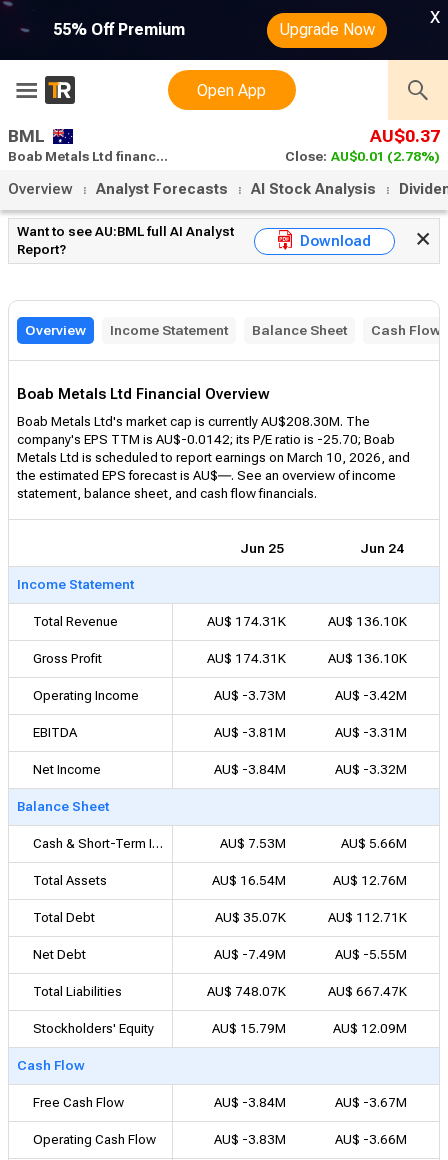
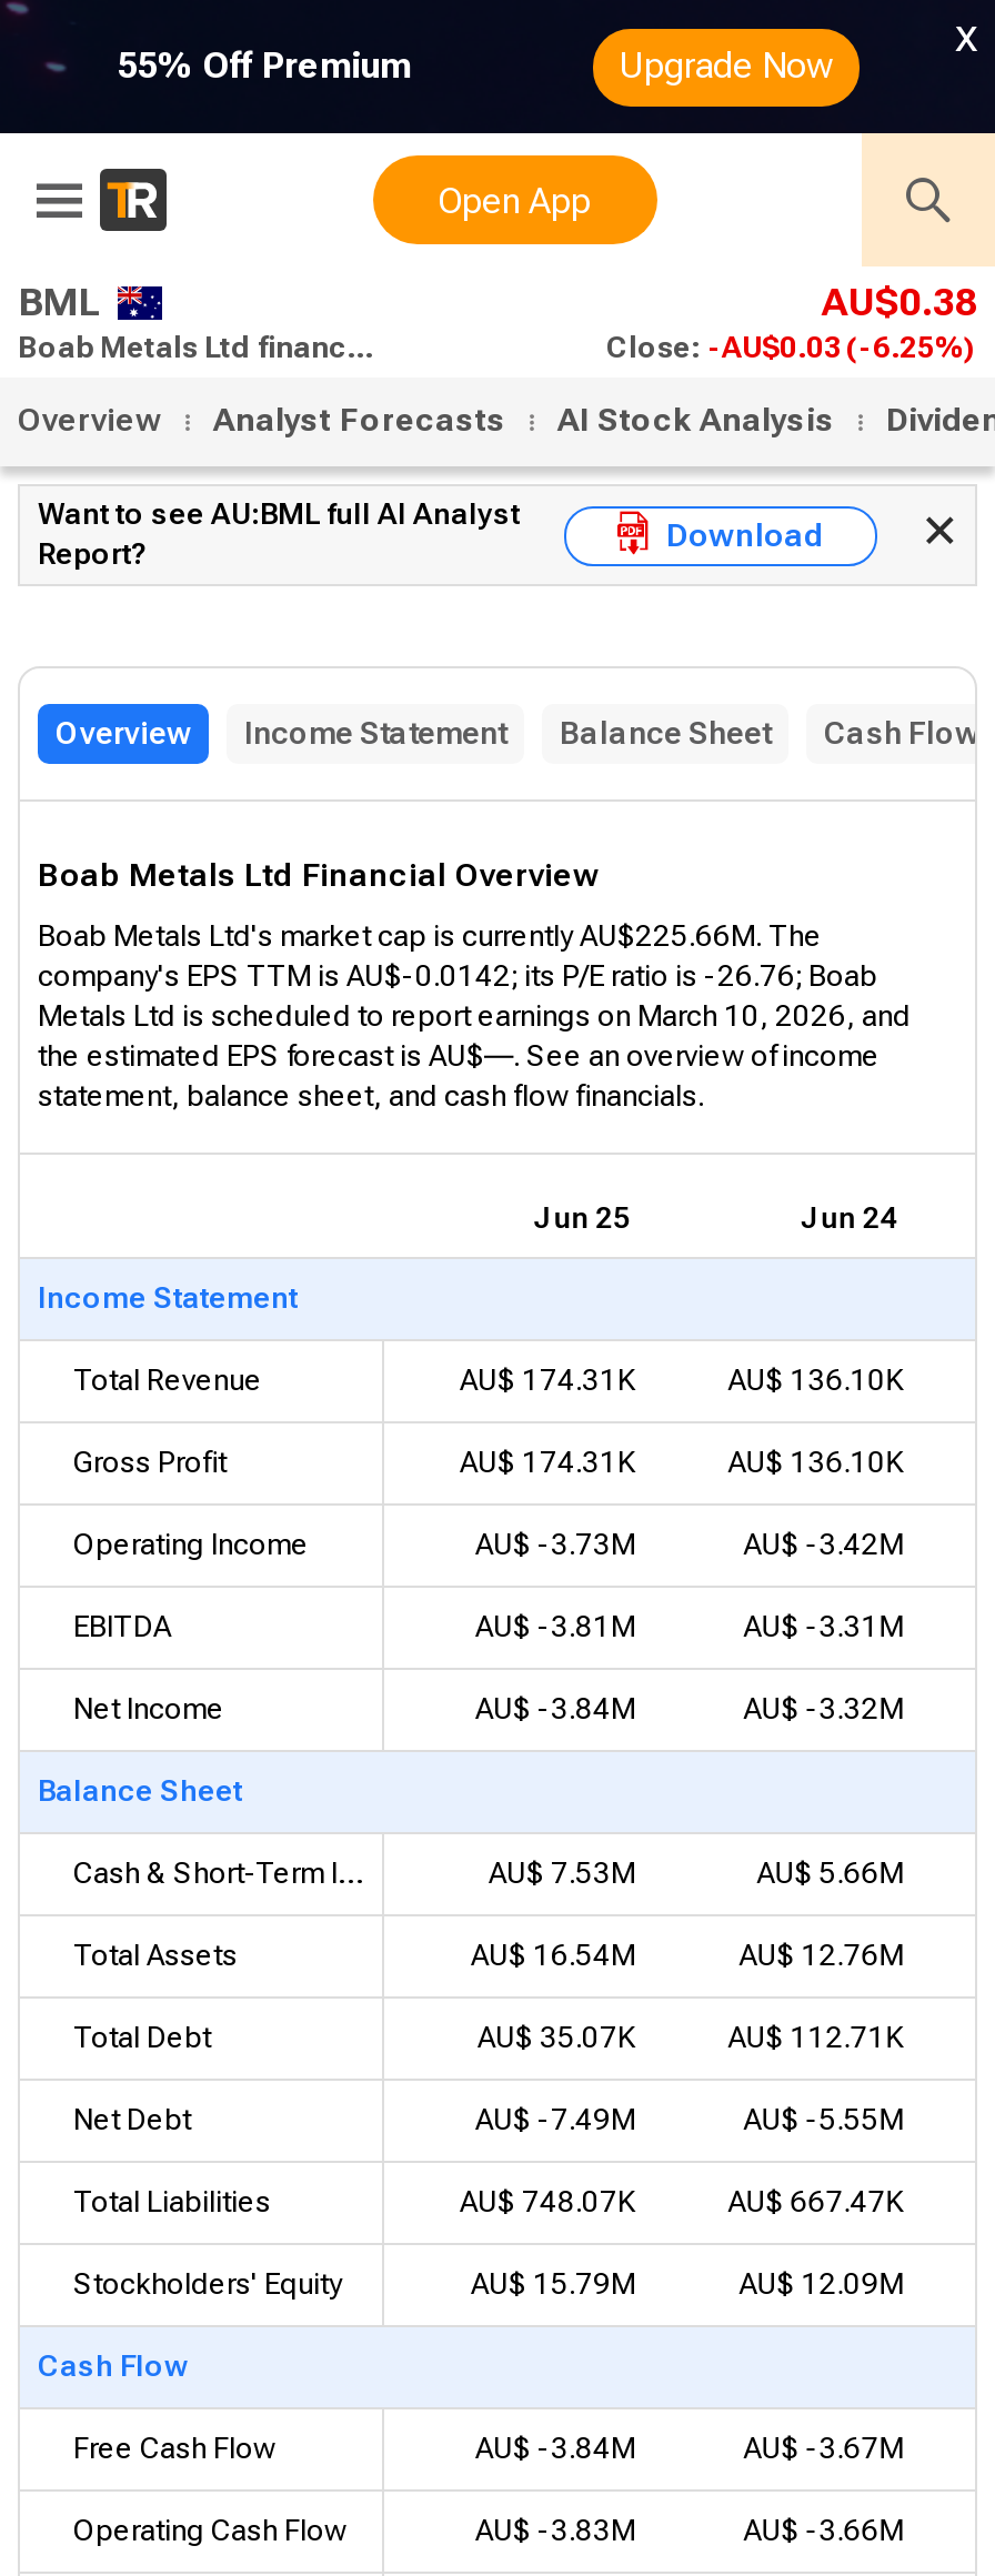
[285,126,440,164] AU$0.37 | Close: AU$0.01 (2.78%) -> [606,280,977,364] AU$0.38 | Close: -AU$0.03 (-6.25%)
[17,414,370,429] Boab Metals Ltd's market cap is currently AU$208.30M. The -> [38,919,822,953] Boab Metals Ltd's market cap is currently AU$225.66M. The
[17,432,395,447] company's EPS TTM is AU$-0.0142; its P/E ratio is -25.70; Boab -> [38,959,877,993] company's EPS TTM is AU$-0.0142; its P/E ratio is -26.76; Boab

